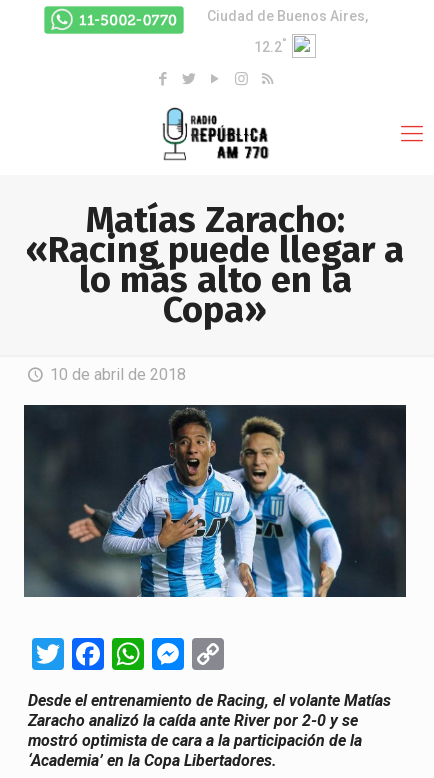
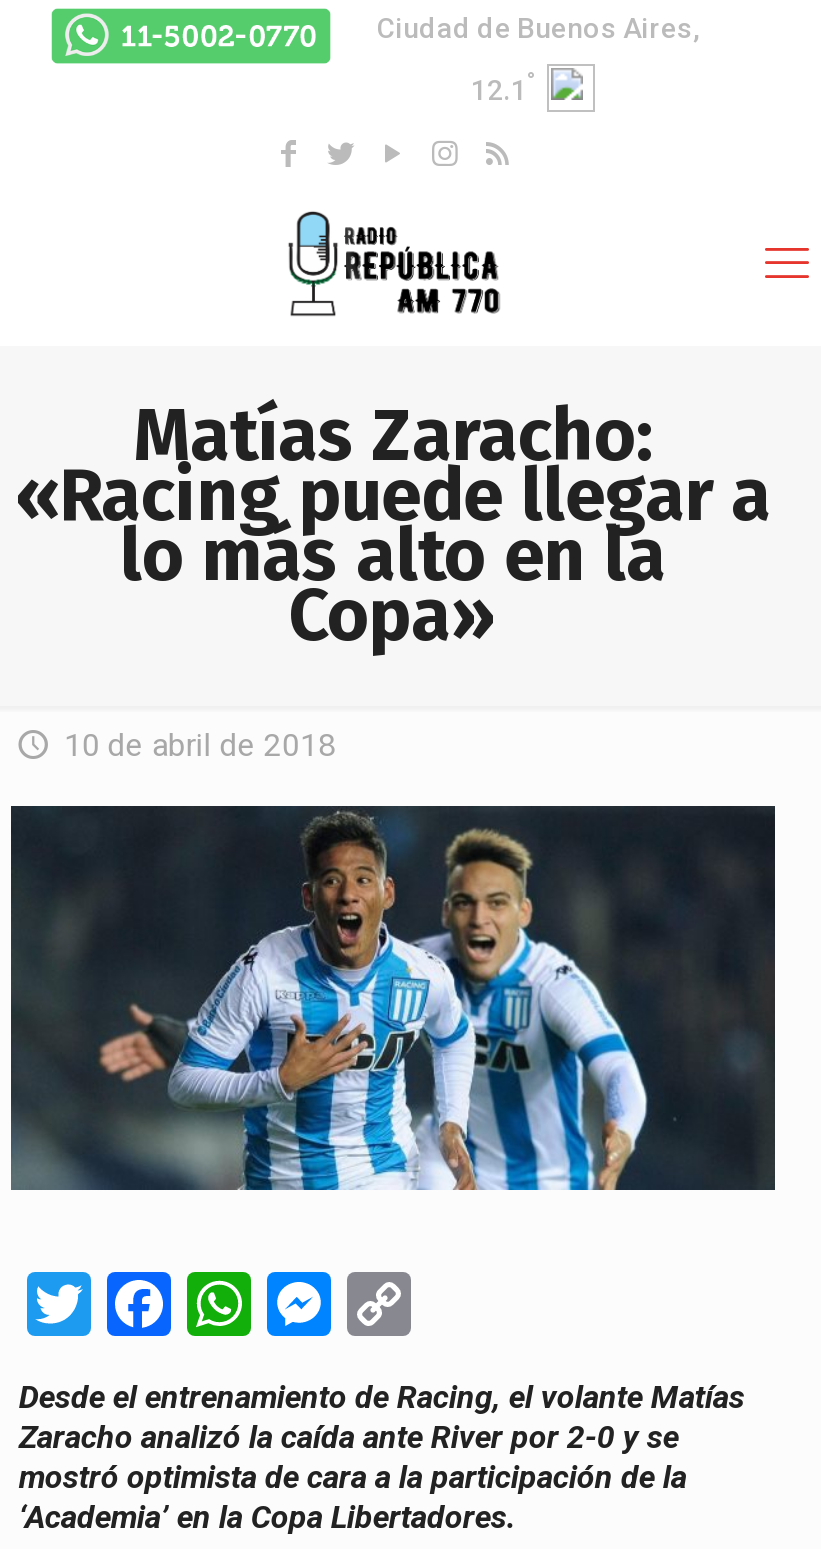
[254,35,287,55] 12.2 ° -> [471,67,537,106] 12.1 °

